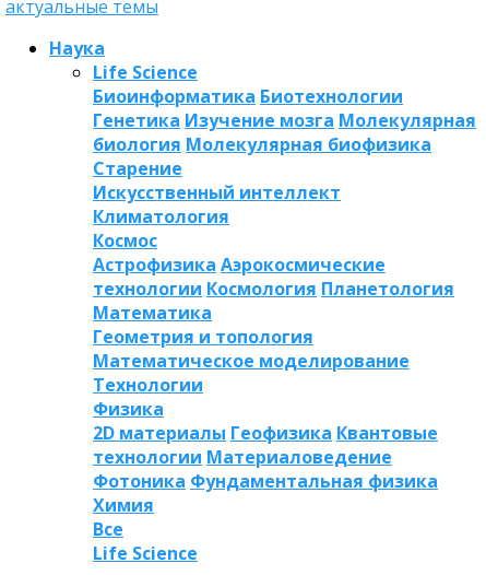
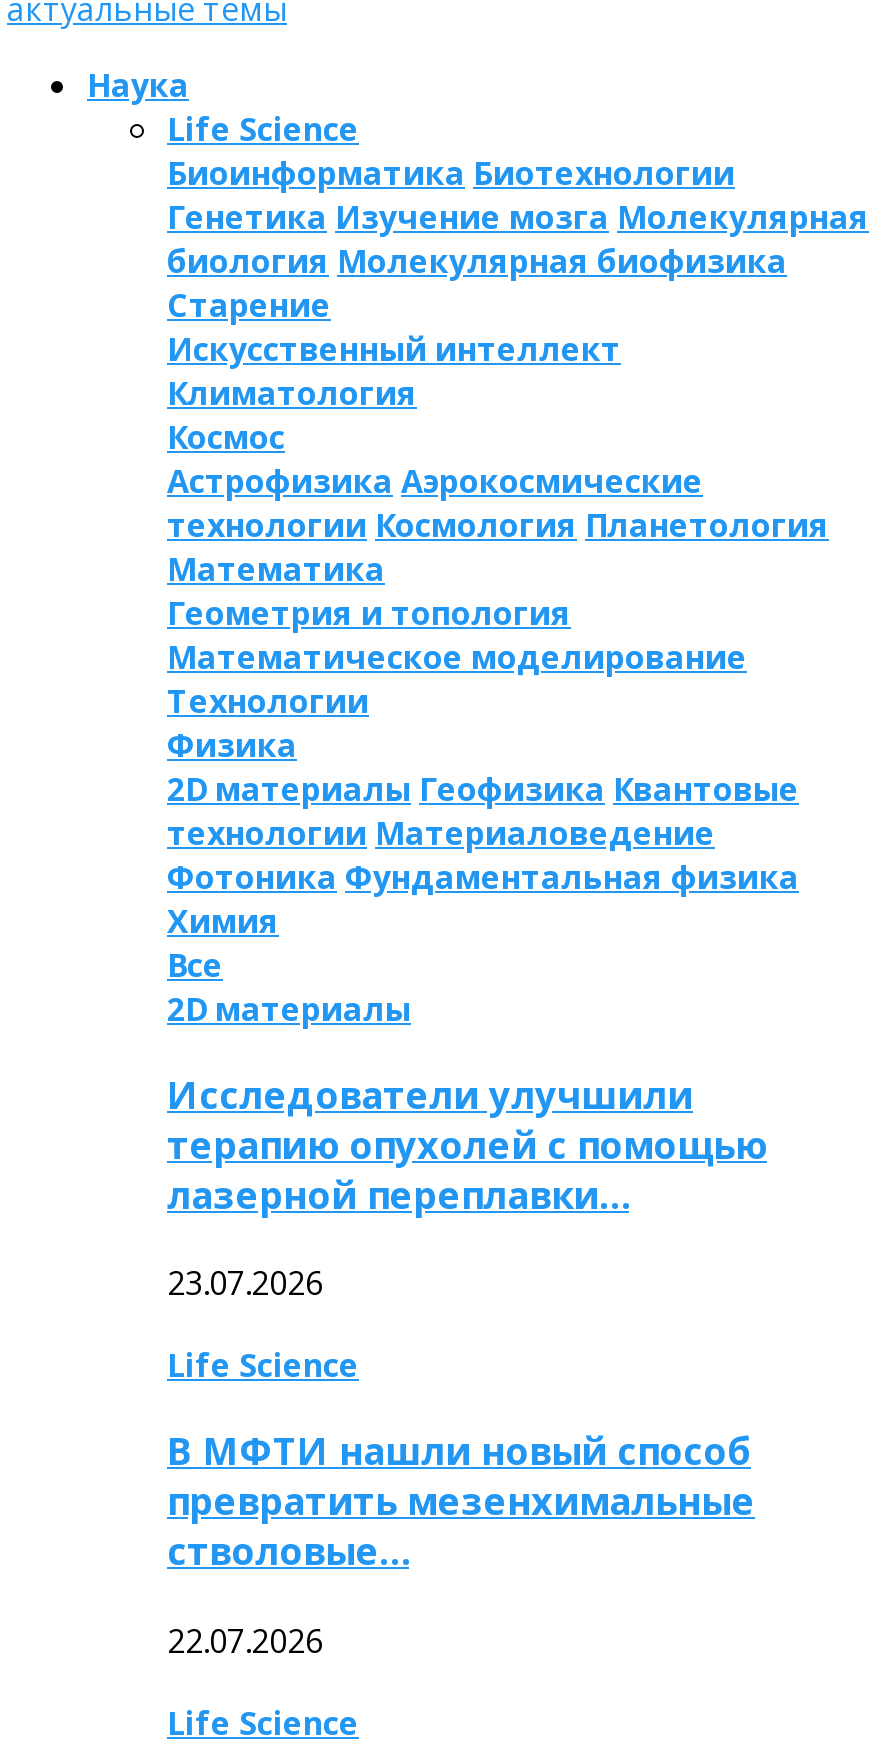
none -> [167,987,767,1663] 2D материалы | Исследователи улучшили | терапию опухолей с помощью | лазерной переплавки… | 23.07.2026 | Life Science | В МФТИ нашли новый способ | превратить мезенхимальные | стволовые… | 22.07.2026

